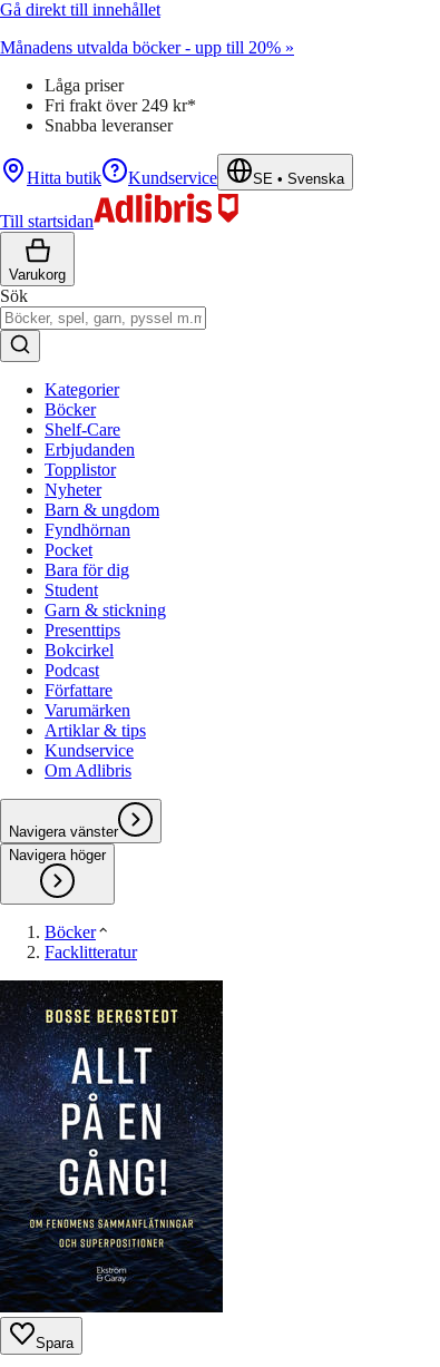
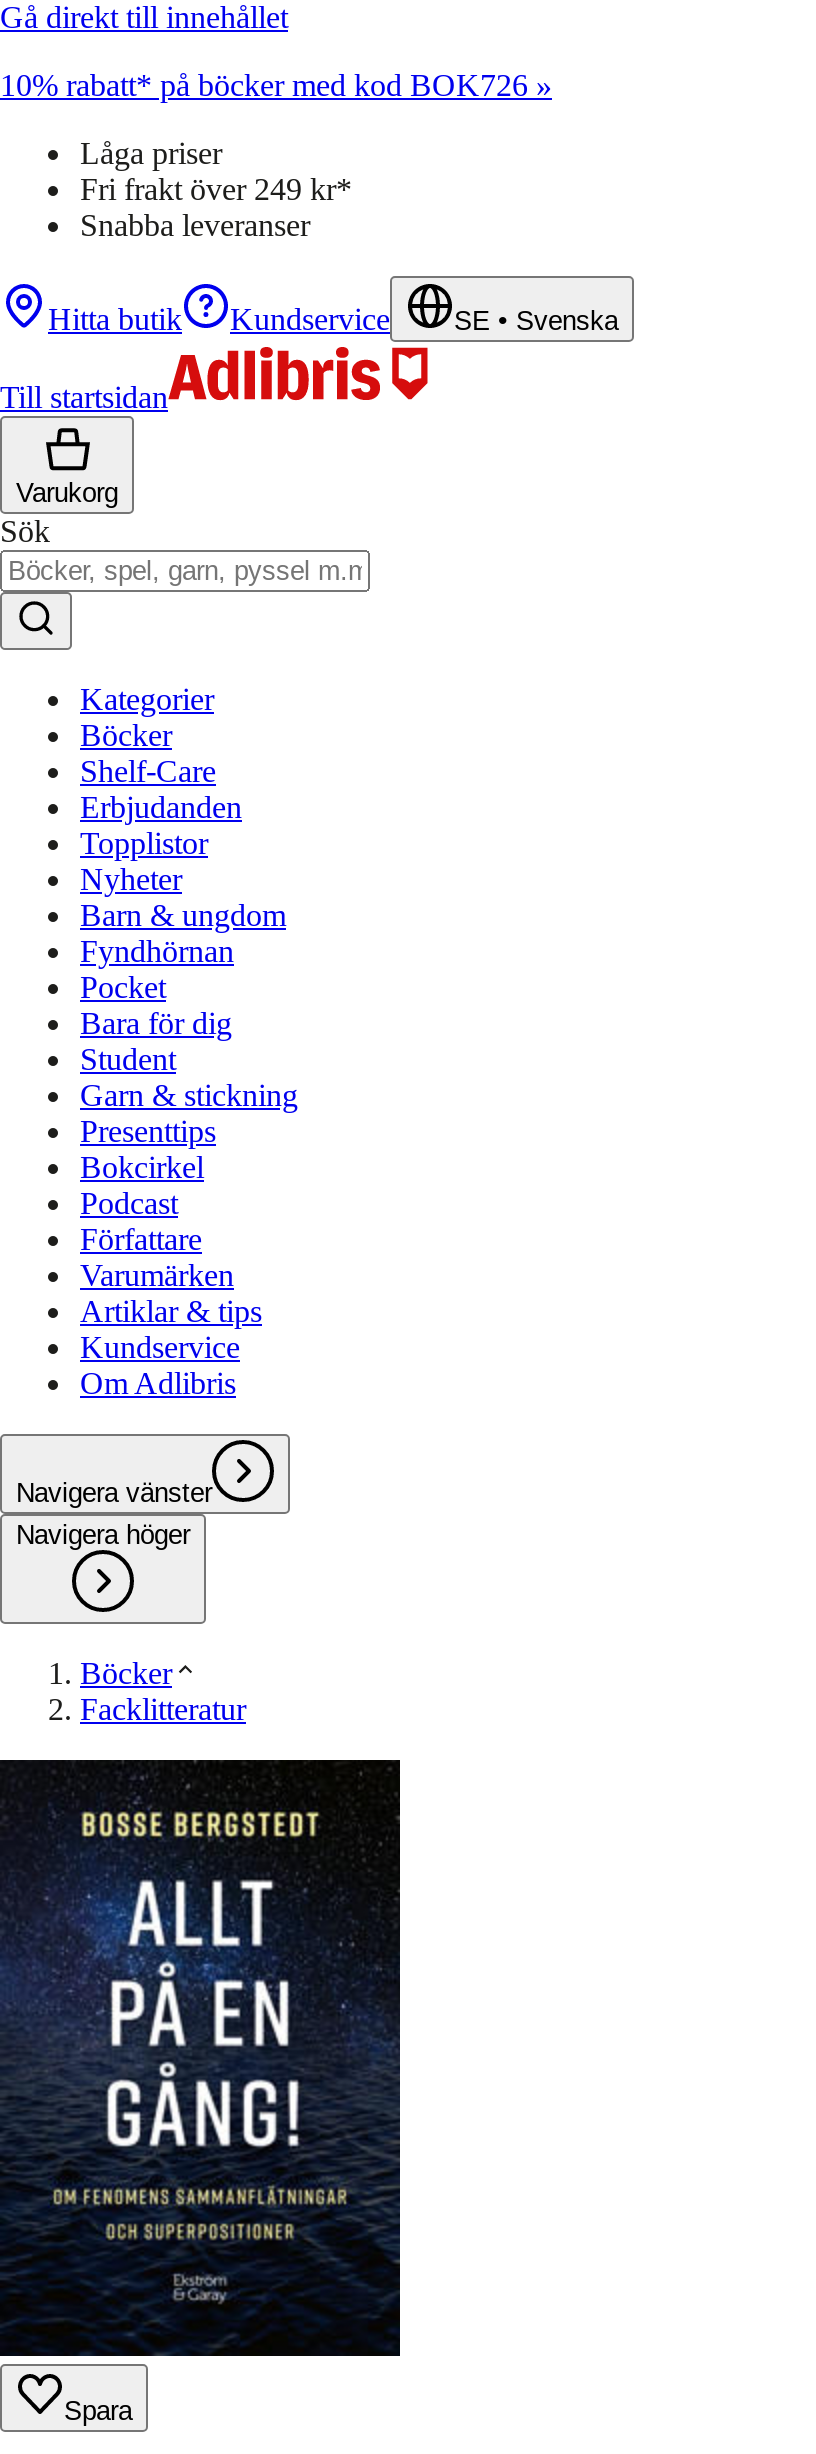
[0,38,294,57] Månadens utvalda böcker - upp till 20% » -> [0,68,552,102] 10% rabatt* på böcker med kod BOK726 »

